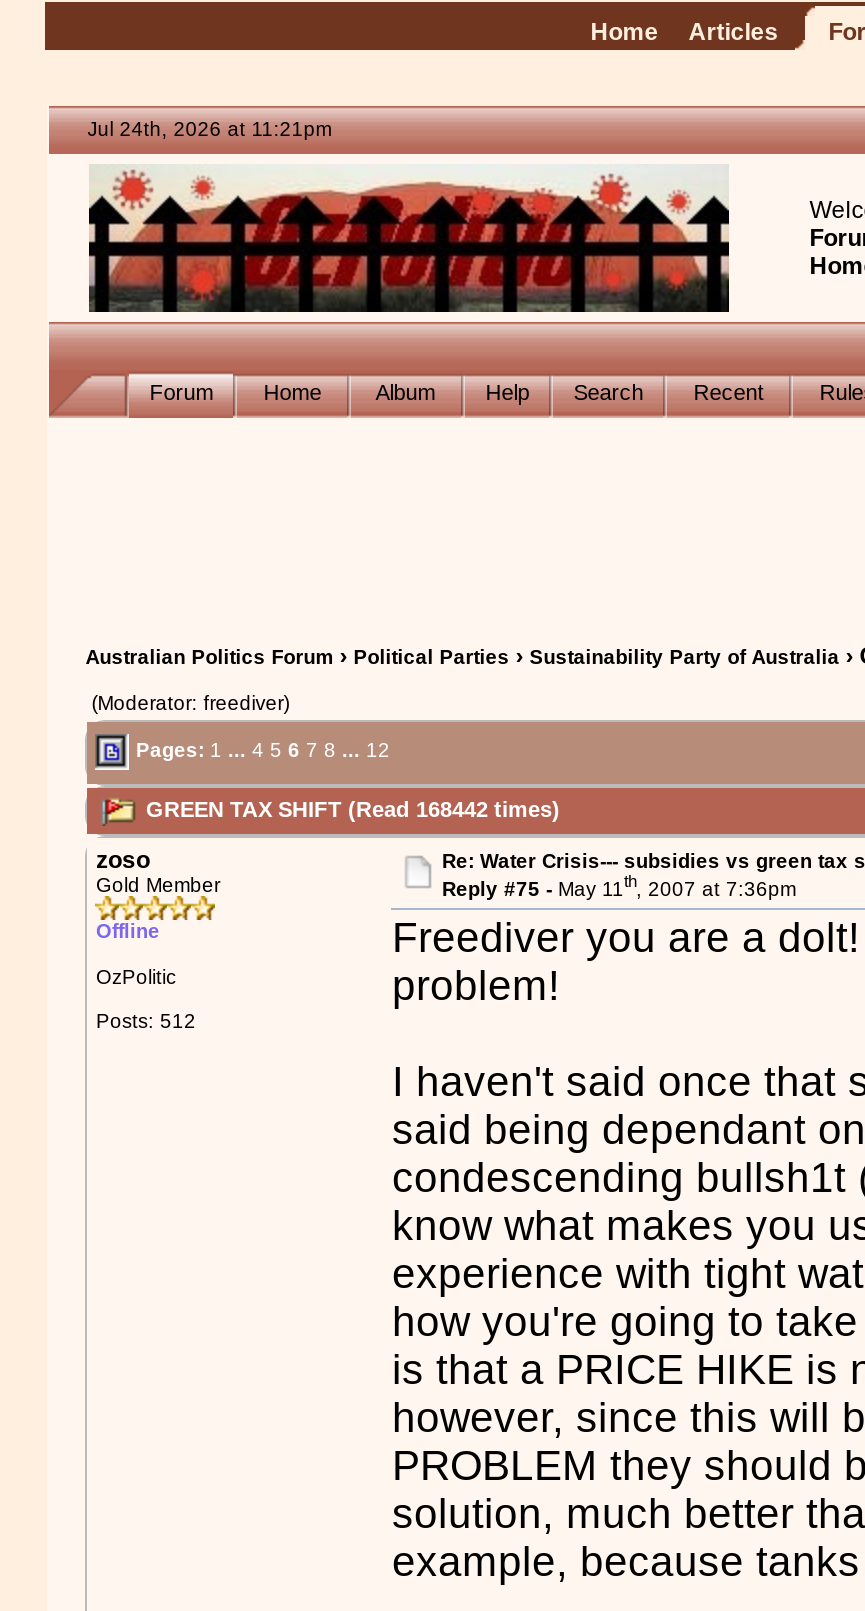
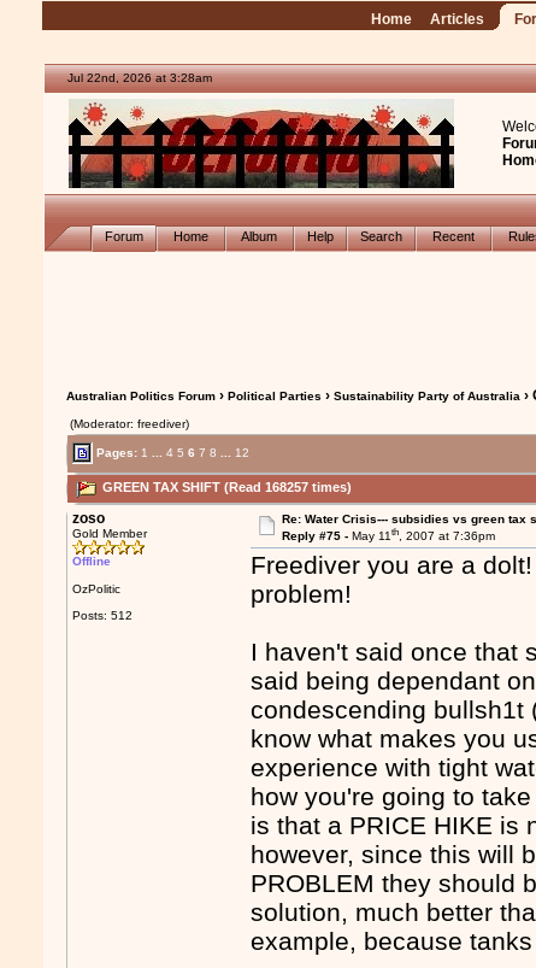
[87,118,331,140] Jul 24th, 2026 at 11:21pm -> [68,71,212,84] Jul 22nd, 2026 at 3:28am
[140,797,560,821] GREEN TAX SHIFT (Read 168442 times) -> [99,480,352,495] GREEN TAX SHIFT (Read 168257 times)

